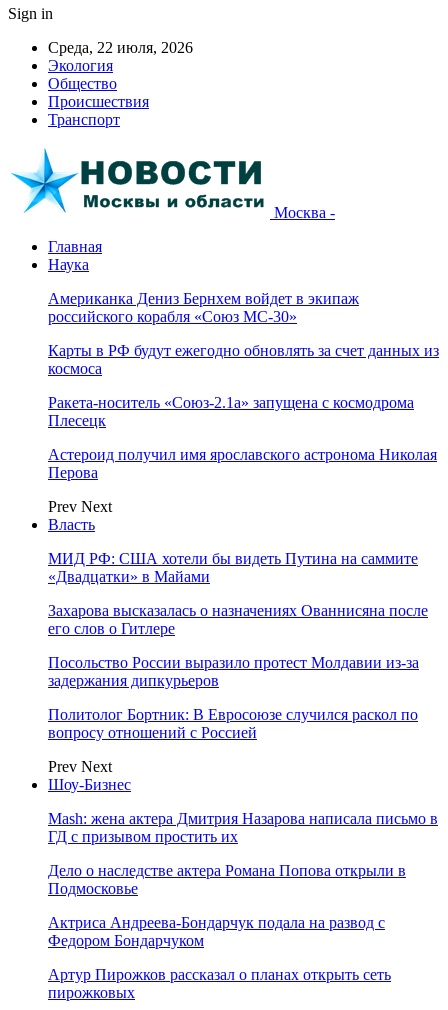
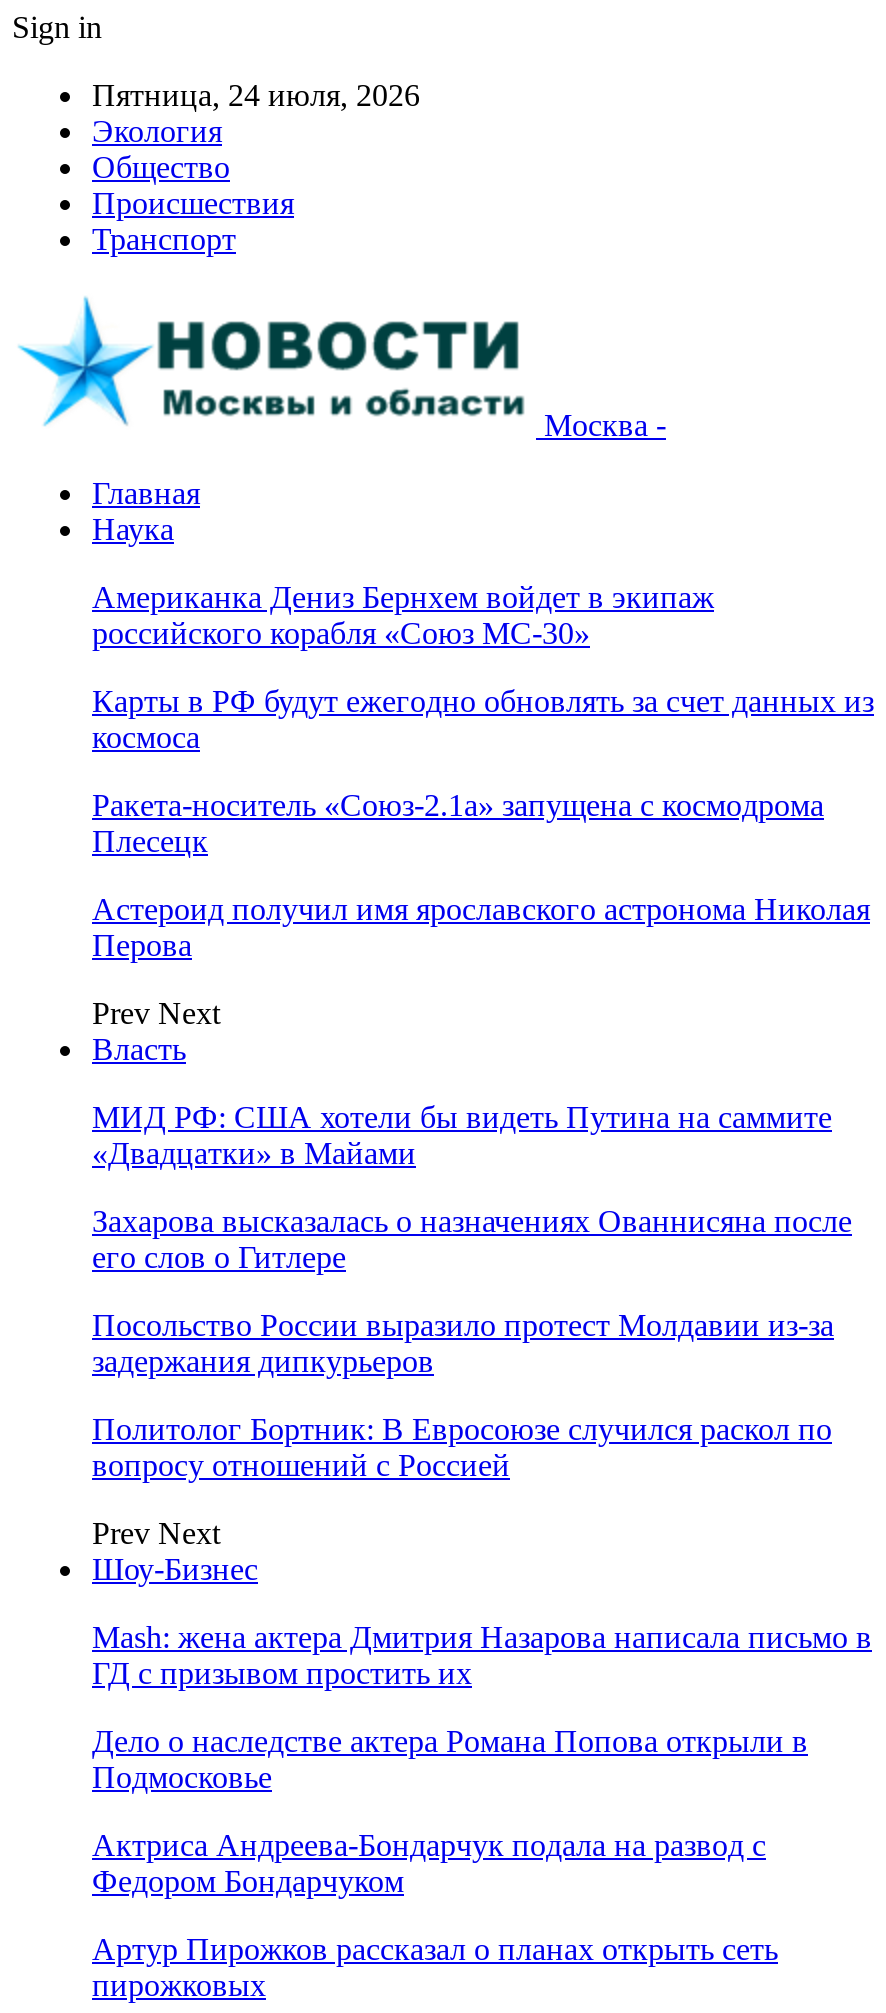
[48,39,193,56] Среда, 22 июля, 2026 -> [92,78,420,112] Пятница, 24 июля, 2026

